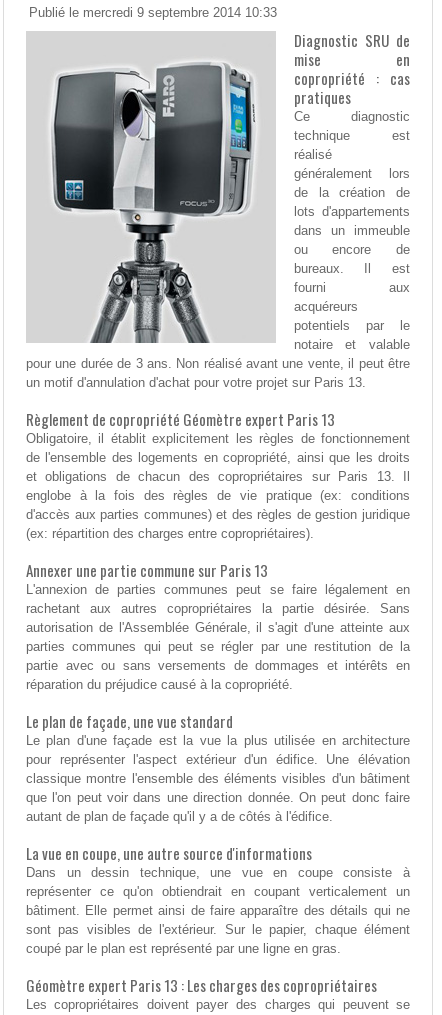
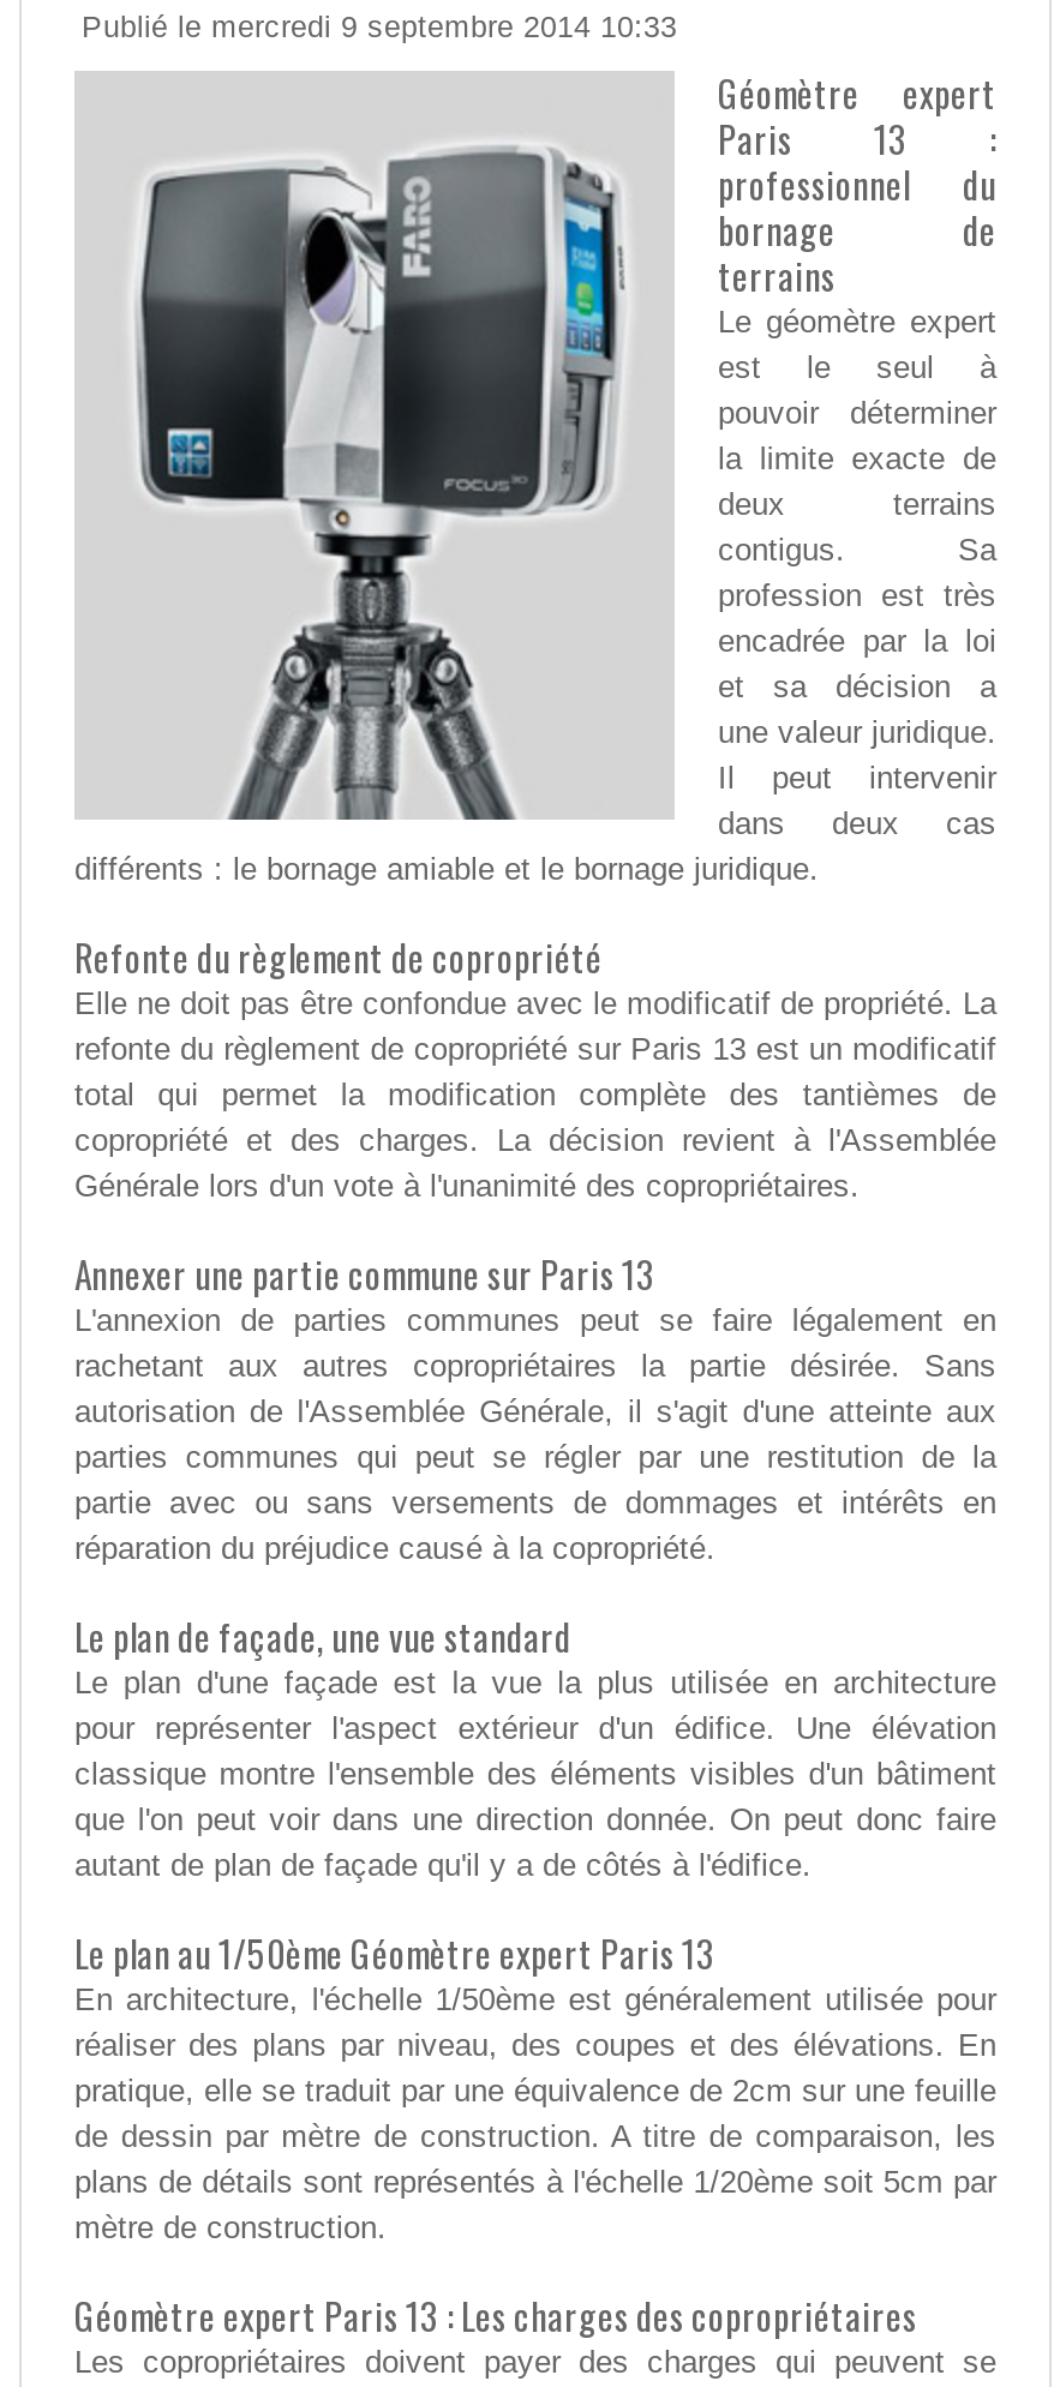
[26,29,410,390] Diagnostic SRU de | mise en | copropriété : cas | pratiques | Ce diagnostic | technique est | réalisé | généralement lors | de la création de | lots d'appartements | dans un immeuble | ou encore de | bureaux. Il est | fourni aux | acquéreurs | potentiels par le | notaire et valable | pour une durée de 3 ans. Non réalisé avant une vente, il peut être | un motif d'annulation d'achat pour votre projet sur Paris 13. -> [74,67,996,888] Géomètre expert | Paris 13 : | professionnel du | bornage de | terrains | Le géomètre expert | est le seul à | pouvoir déterminer | la limite exacte de | deux terrains | contigus. Sa | profession est très | encadrée par la loi | et sa décision a | une valeur juridique. | Il peut intervenir | dans deux cas | différents : le bornage amiable et le bornage juridique.
[26,408,410,541] Règlement de copropriété Géomètre expert Paris 13 | Obligatoire, il établit explicitement les règles de fonctionnement | de l'ensemble des logements en copropriété, ainsi que les droits | et obligations de chacun des copropriétaires sur Paris 13. Il | englobe à la fois des règles de vie pratique (ex: conditions | d'accès aux parties communes) et des règles de gestion juridique | (ex: répartition des charges entre copropriétaires). -> [74,931,996,1205] Refonte du règlement de copropriété | Elle ne doit pas être confondue avec le modificatif de propriété. La | refonte du règlement de copropriété sur Paris 13 est un modificatif | total qui permet la modification complète des tantièmes de | copropriété et des charges. La décision revient à l'Assemblée | Générale lors d'un vote à l'unanimité des copropriétaires.
moved [26,559,410,824] -> [74,1248,996,1884]: Annexer une partie commune sur Paris 13 | L'annexion de parties communes peut se faire légalement en | rachetant aux autres copropriétaires la partie désirée. Sans | ... | que l'on peut voir dans une direction donnée. On peut donc faire | autant de plan de façade qu'il y a de côtés à l'édifice.
[26,842,410,956] La vue en coupe, une autre source d'informations | Dans un dessin technique, une vue en coupe consiste à | représenter ce qu'on obtiendrait en coupant verticalement un | bâtiment. Elle permet ainsi de faire apparaître des détails qui ne | sont pas visibles de l'extérieur. Sur le papier, chaque élément | coupé par le plan est représenté par une ligne en gras. -> [74,1927,996,2247] Le plan au 1/50ème Géomètre expert Paris 13 | En architecture, l'échelle 1/50ème est généralement utilisée pour | réaliser des plans par niveau, des coupes et des élévations. En | pratique, elle se traduit par une équivalence de 2cm sur une feuille | de dessin par mètre de construction. A titre de comparaison, les | plans de détails sont représentés à l'échelle 1/20ème soit 5cm par | mètre de construction.

